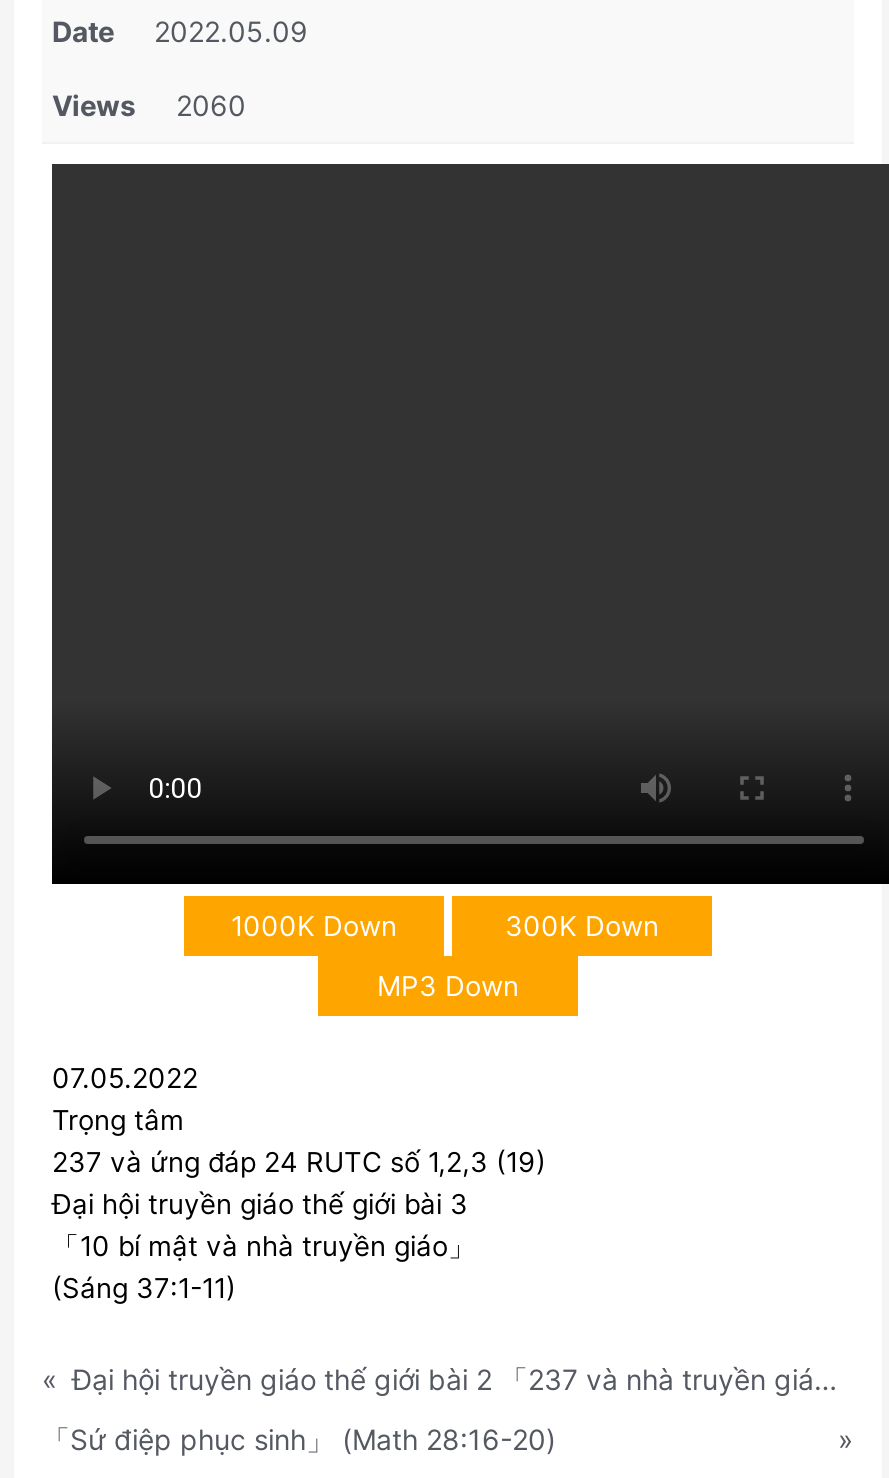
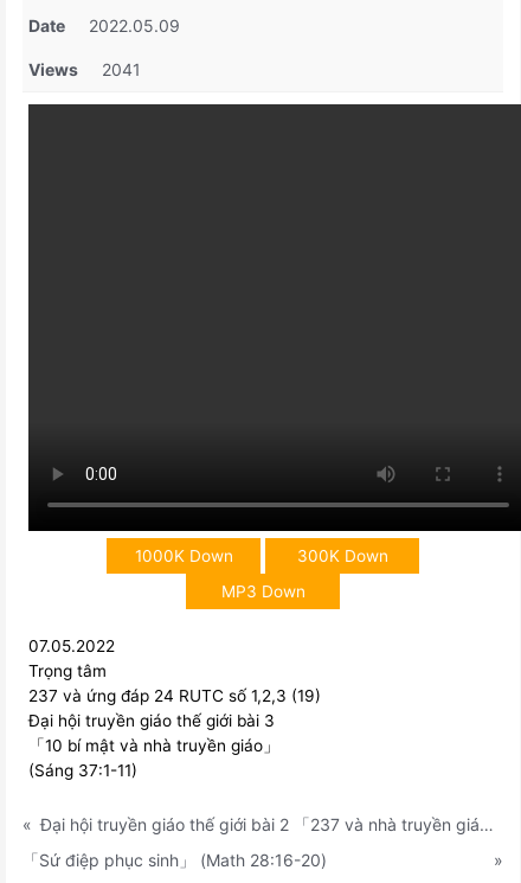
[52,88,246,122] Views 2060 -> [28,59,141,79] Views 2041

